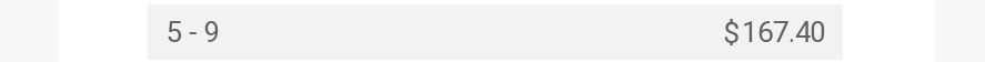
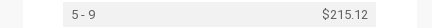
[724,15,826,49] $167.40 -> [322,7,368,22] $215.12

